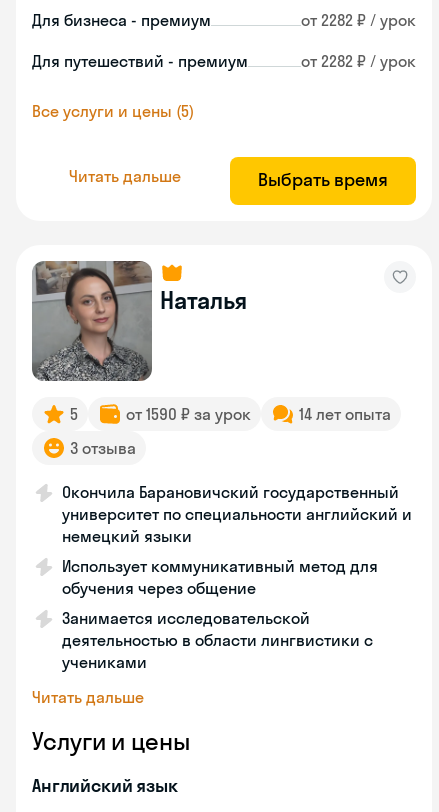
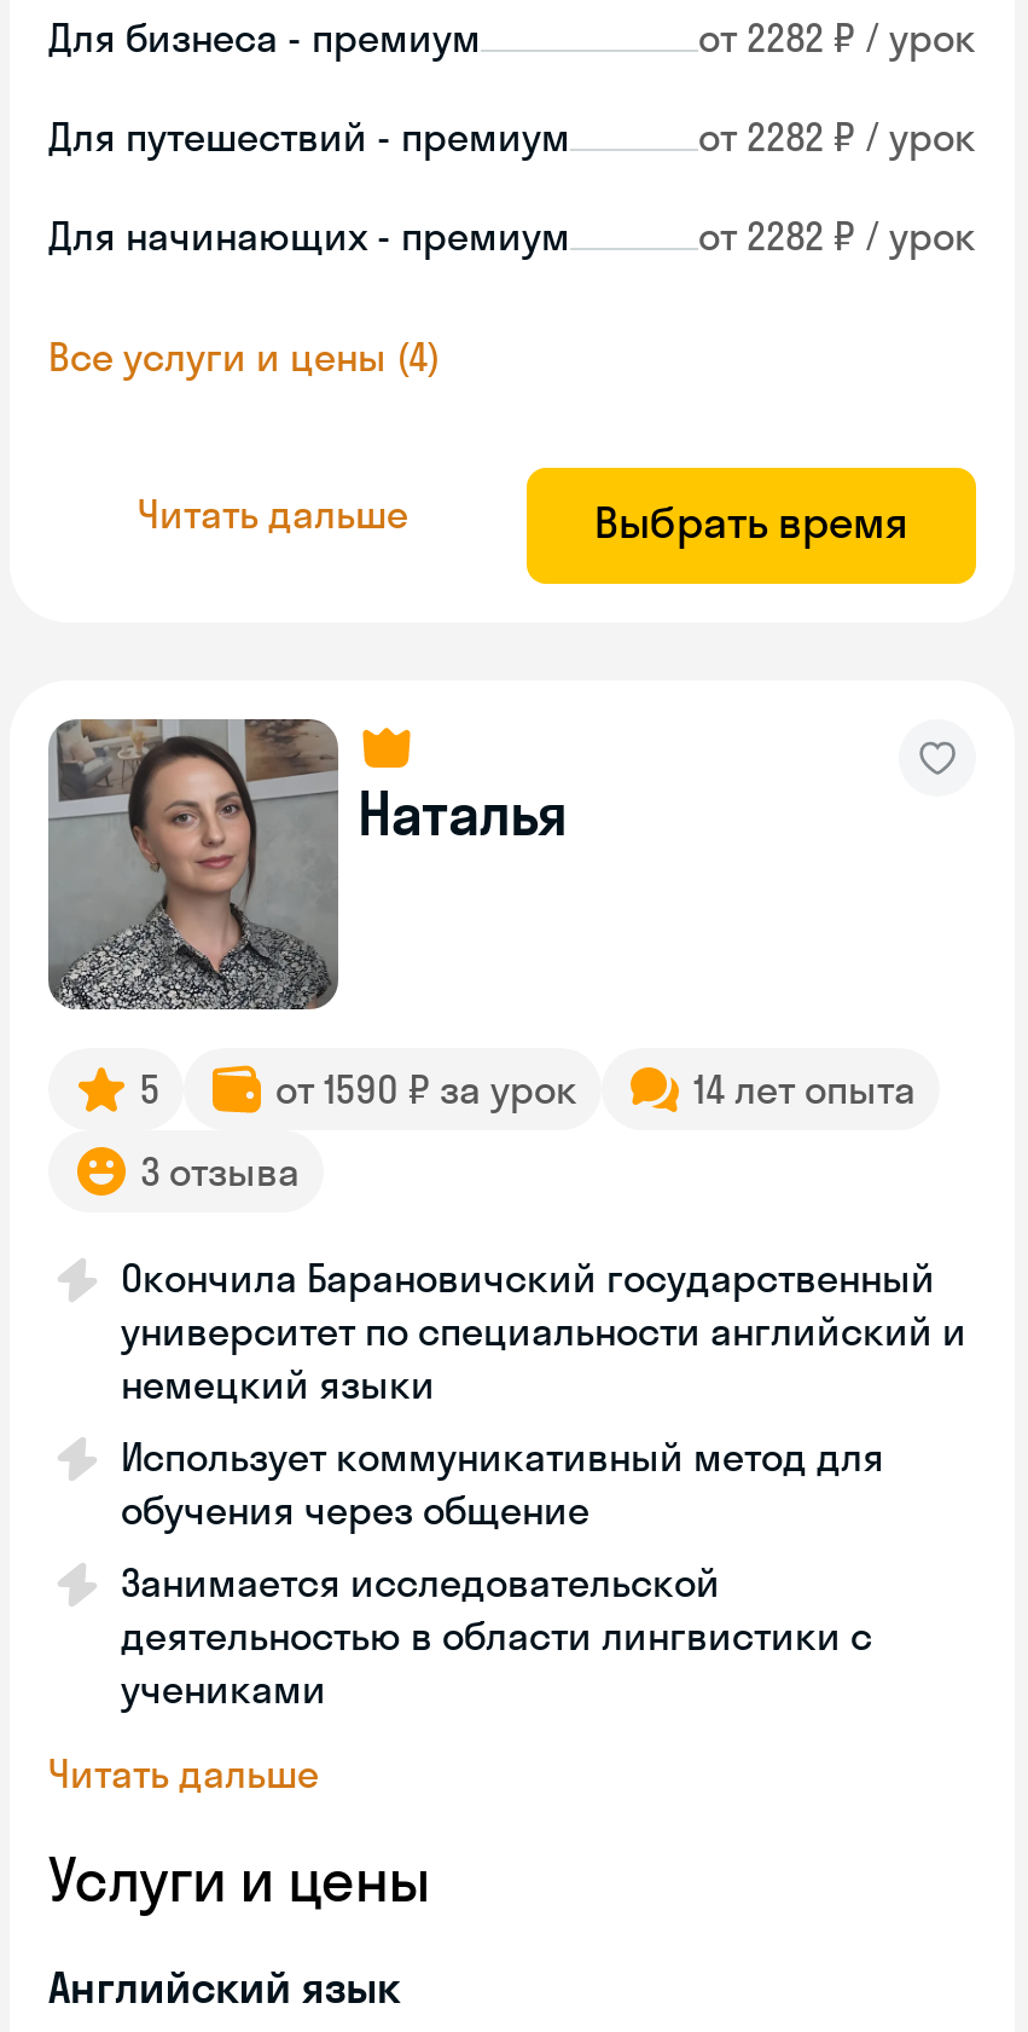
[32,101,194,121] Все услуги и цены (5) -> [48,212,976,381] Для начинающих - премиум | от 2282 ₽ / урок | Все услуги и цены (4)

